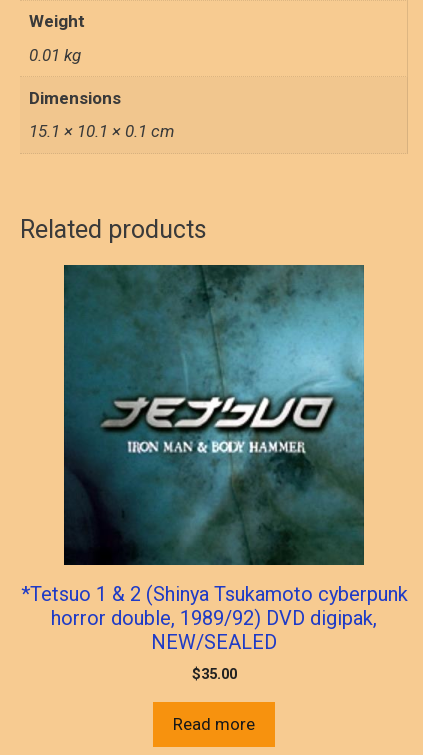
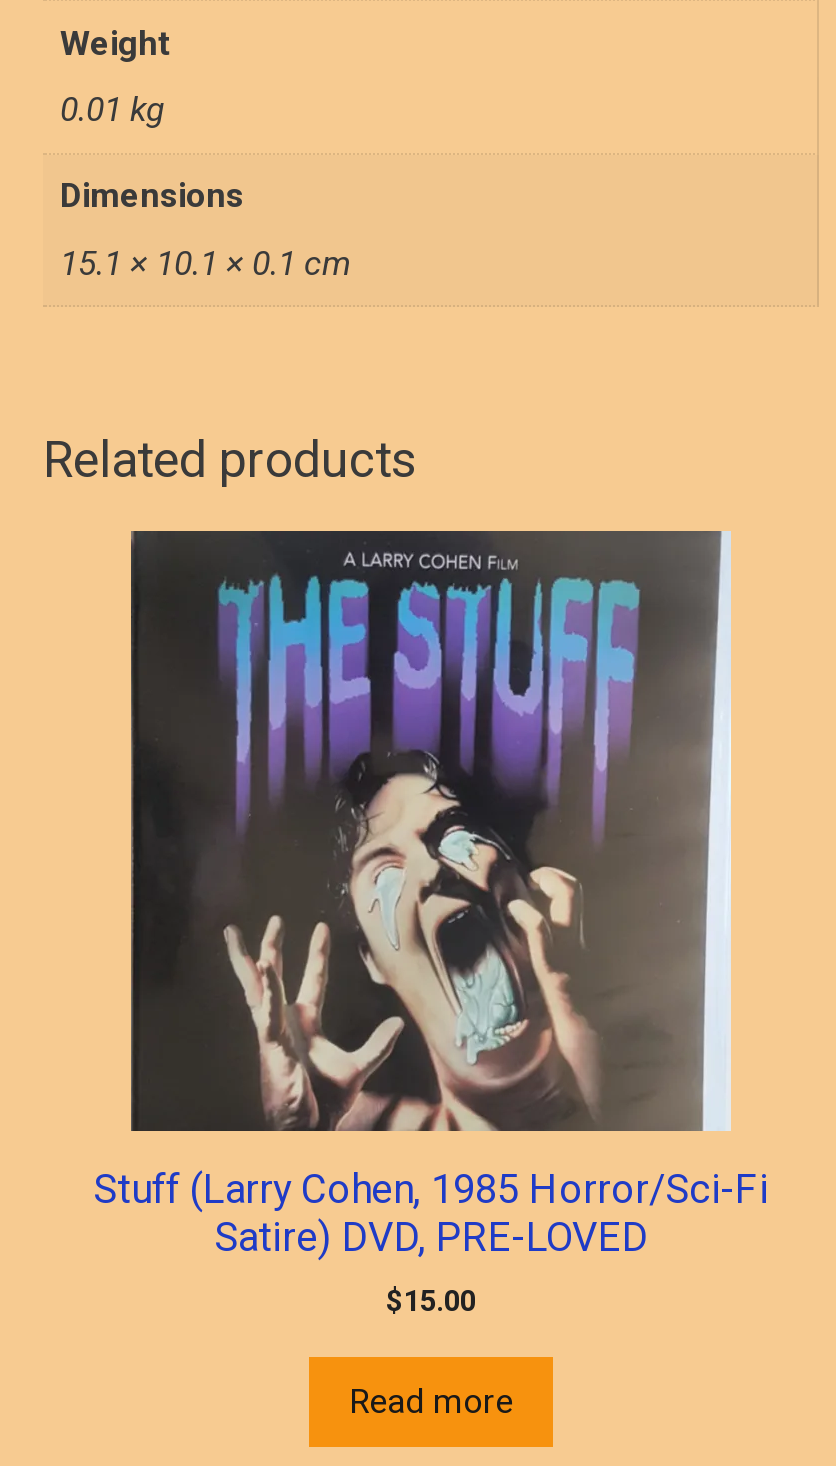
[20,264,407,654] [image] | *Tetsuo 1 & 2 (Shinya Tsukamoto cyberpunk | horror double, 1989/92) DVD digipak, | NEW/SEALED -> [93,530,769,1260] [image] | Stuff (Larry Cohen, 1985 Horror/Sci-Fi | Satire) DVD, PRE-LOVED
[191,665,236,683] $35.00 -> [386,1282,476,1318] $15.00

